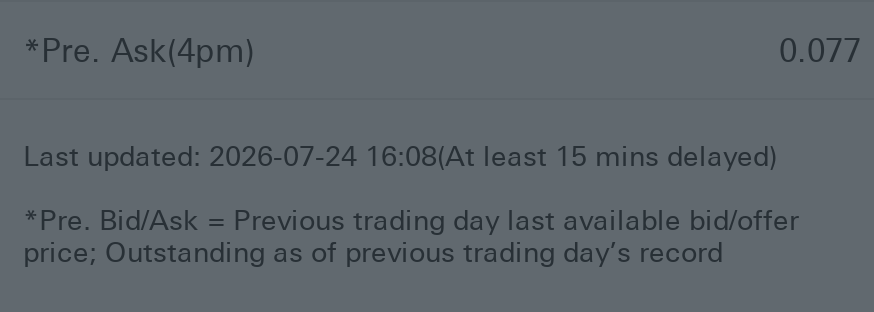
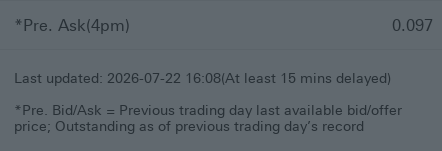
[779,30,861,70] 0.077 -> [392,15,433,35] 0.097
[23,138,777,174] Last updated: 2026-07-24 16:08(At least 15 mins delayed) -> [14,69,391,87] Last updated: 2026-07-22 16:08(At least 15 mins delayed)

